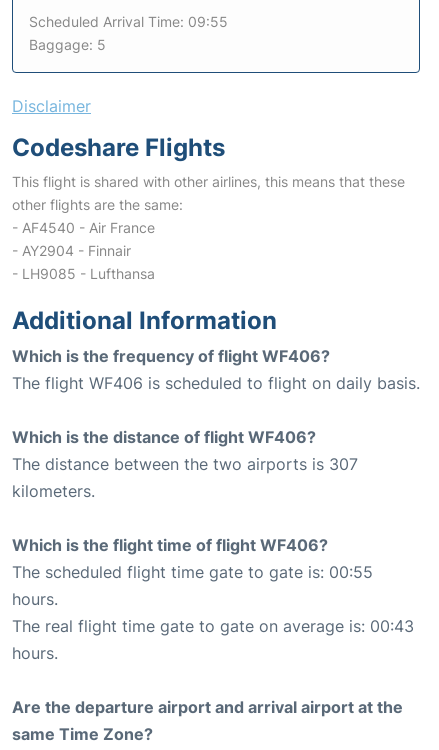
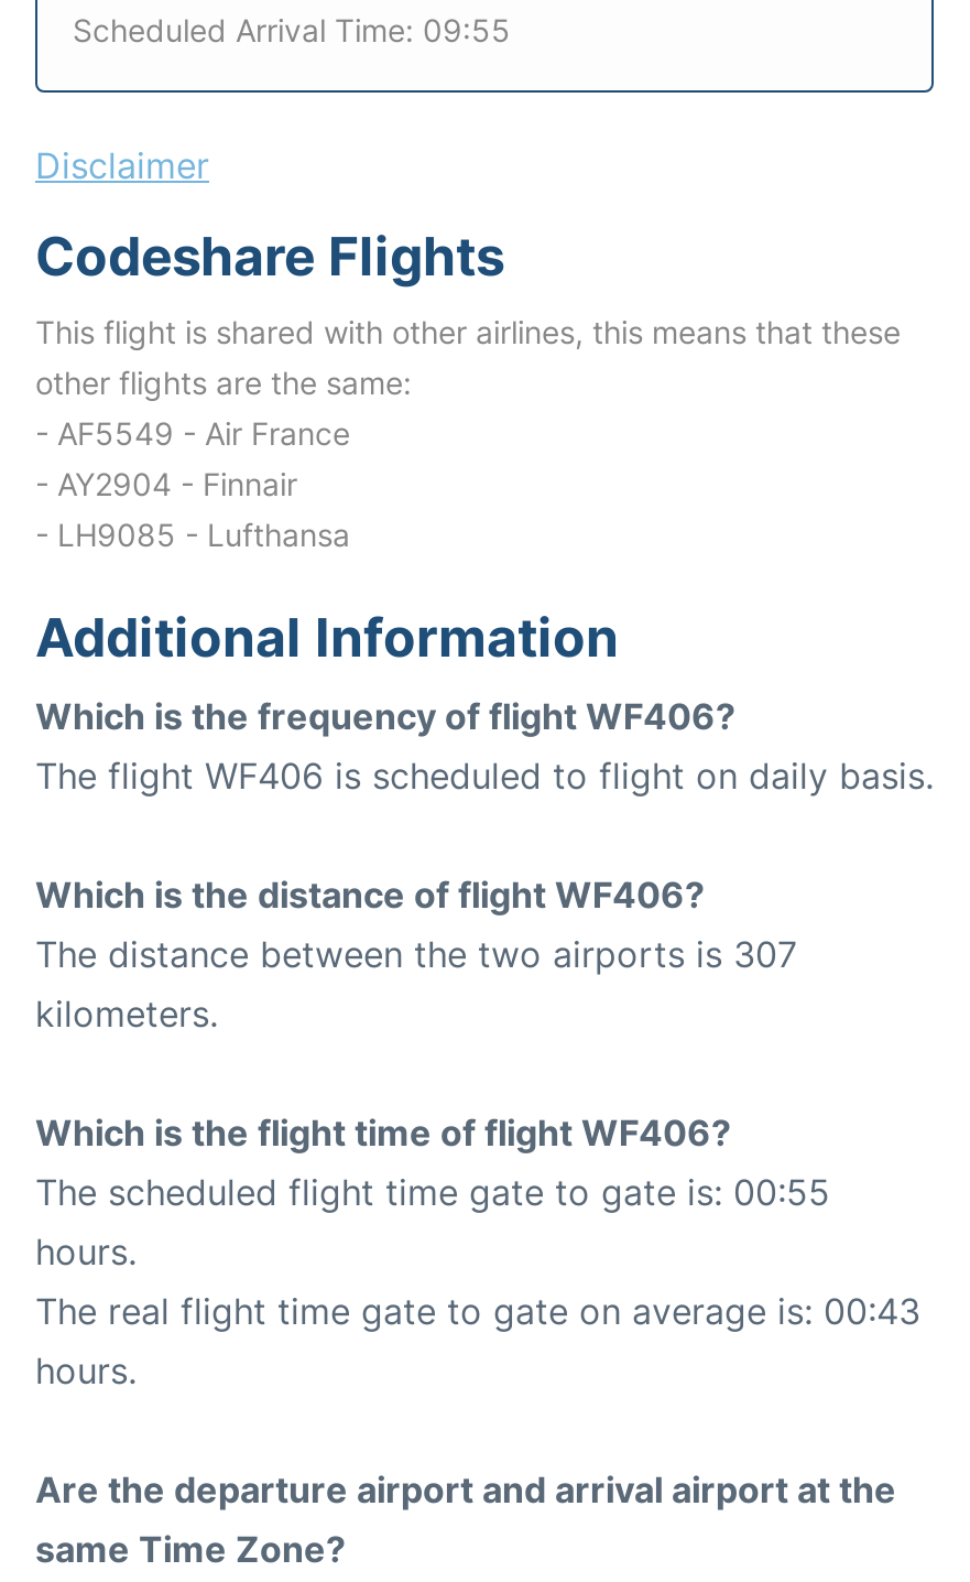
[29,36,106,53] Baggage: 5 -> none
[12,219,155,236] - AF4540 - Air France -> [35,414,350,452] - AF5549 - Air France

